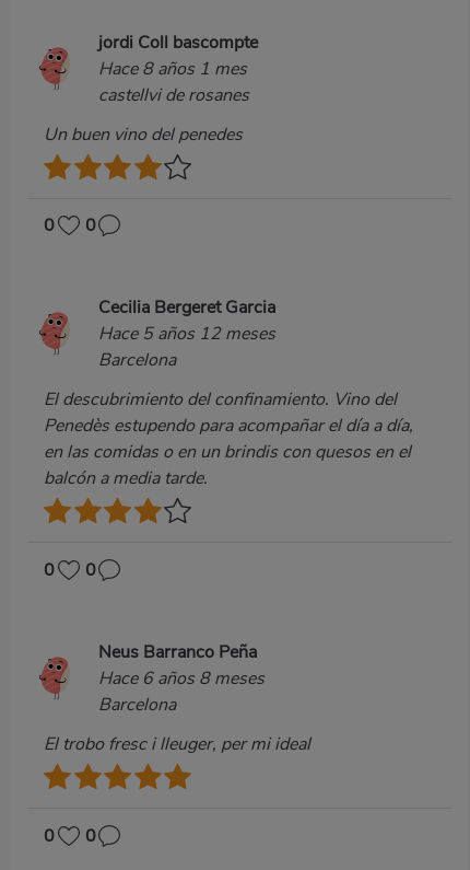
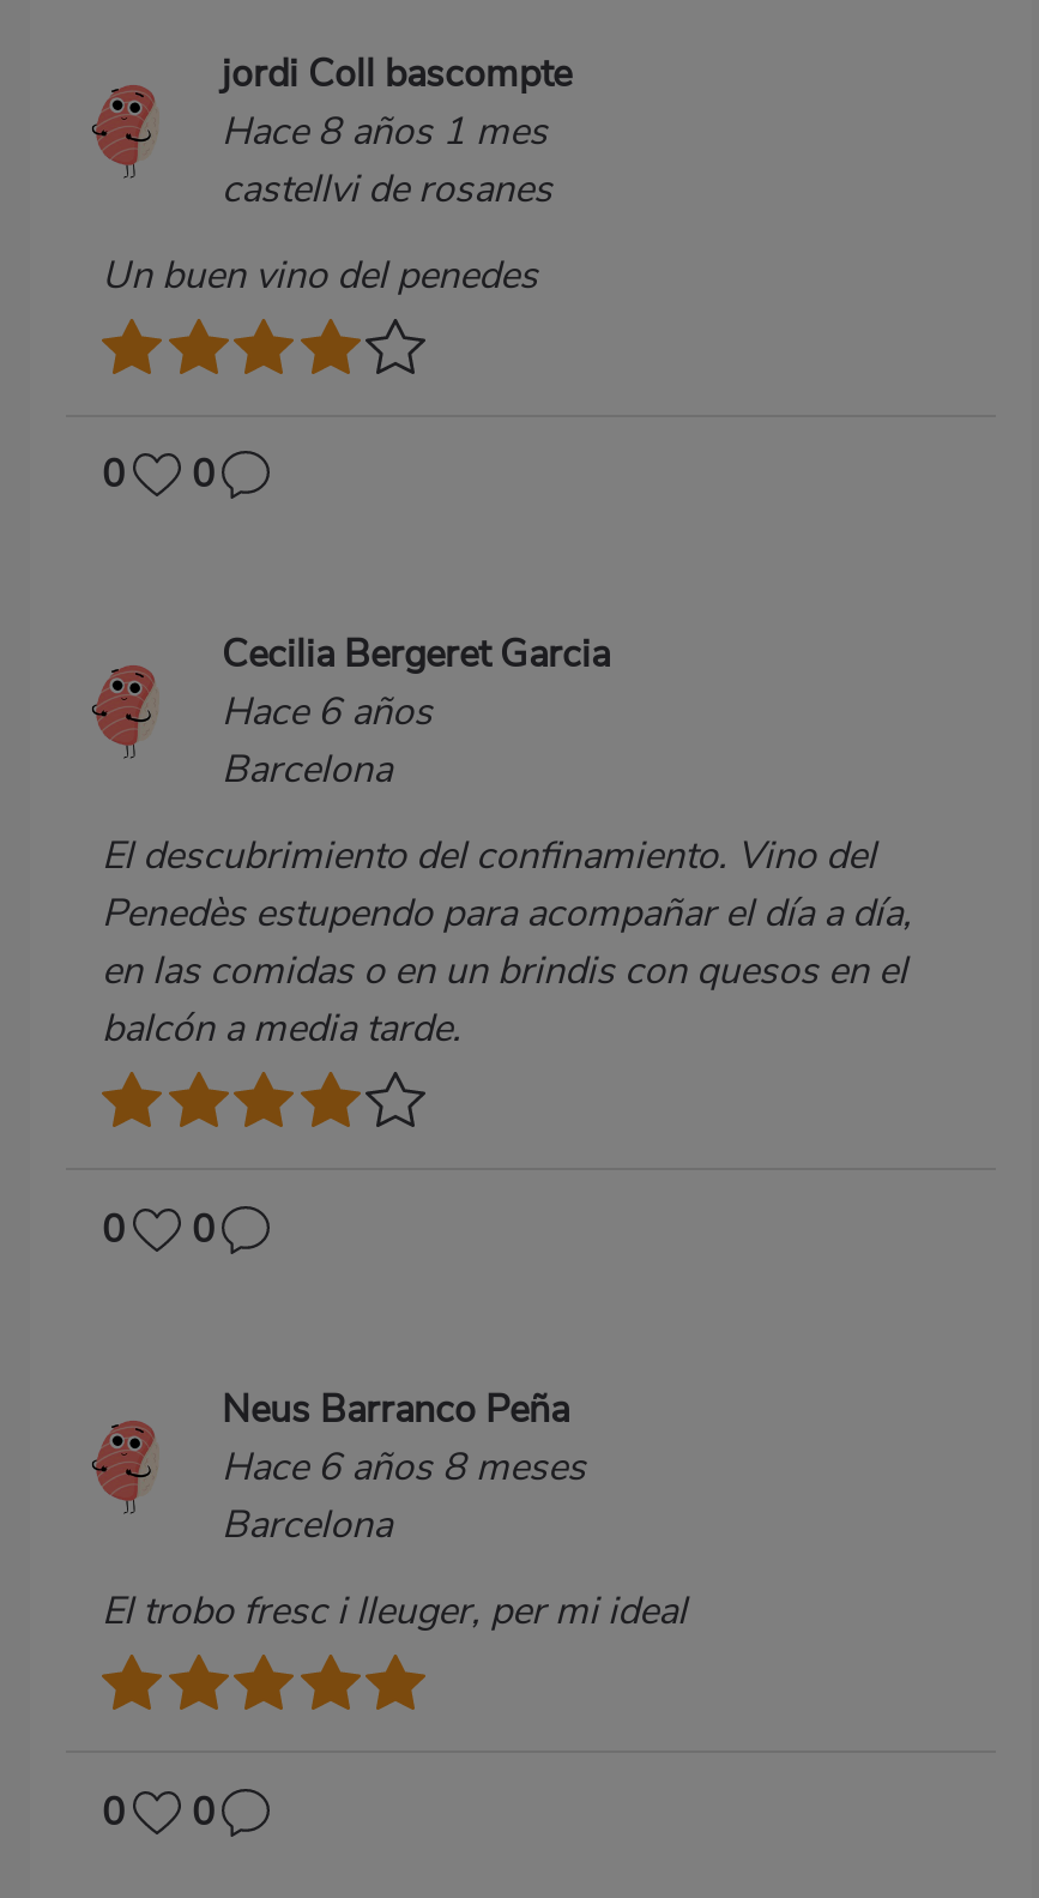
[98,322,275,346] Hace 5 años 12 meses -> [222,687,433,740] Hace 6 años

